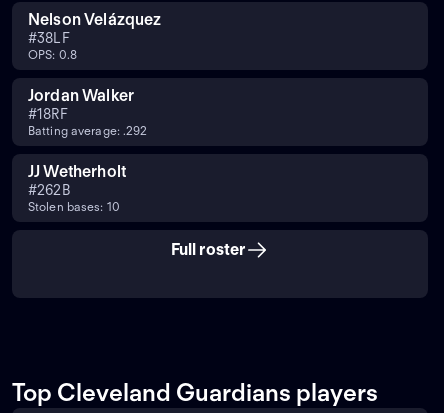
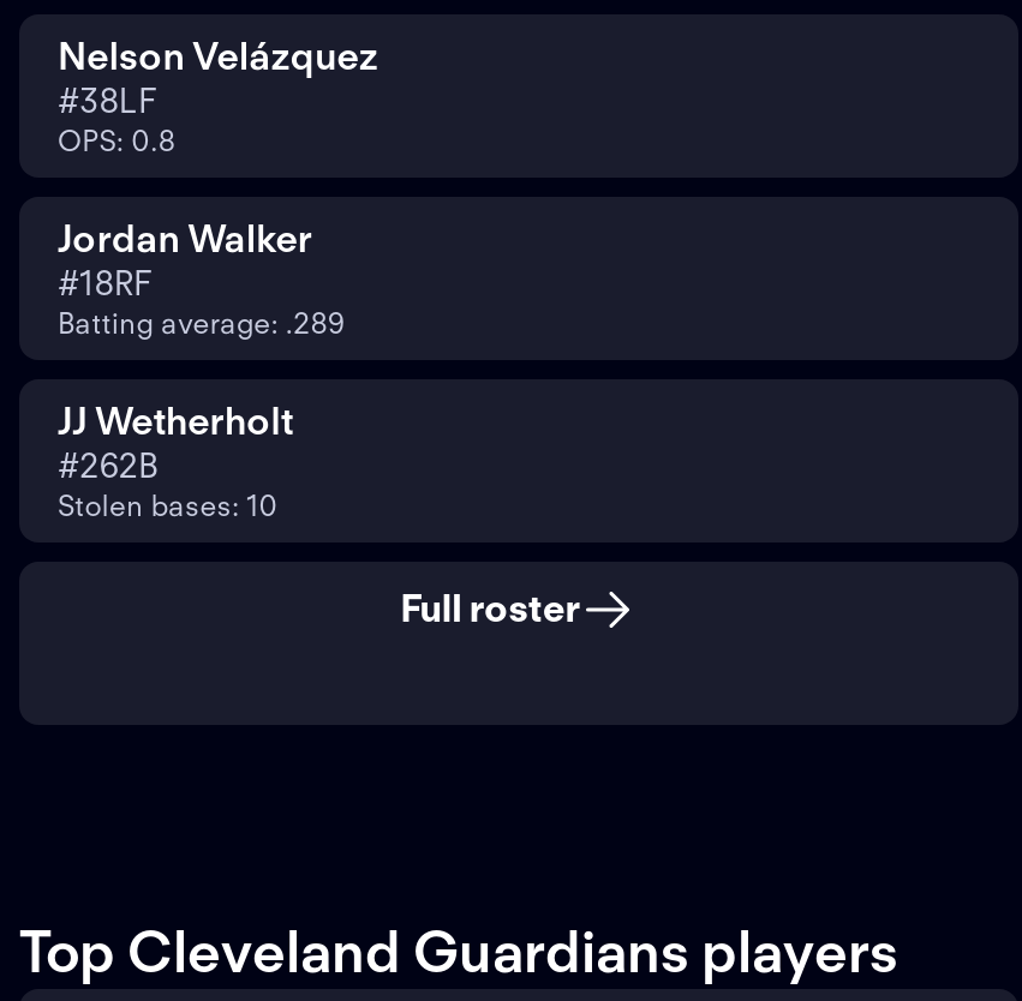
[28,123,147,138] Batting average: .292 -> [58,305,345,341] Batting average: .289

